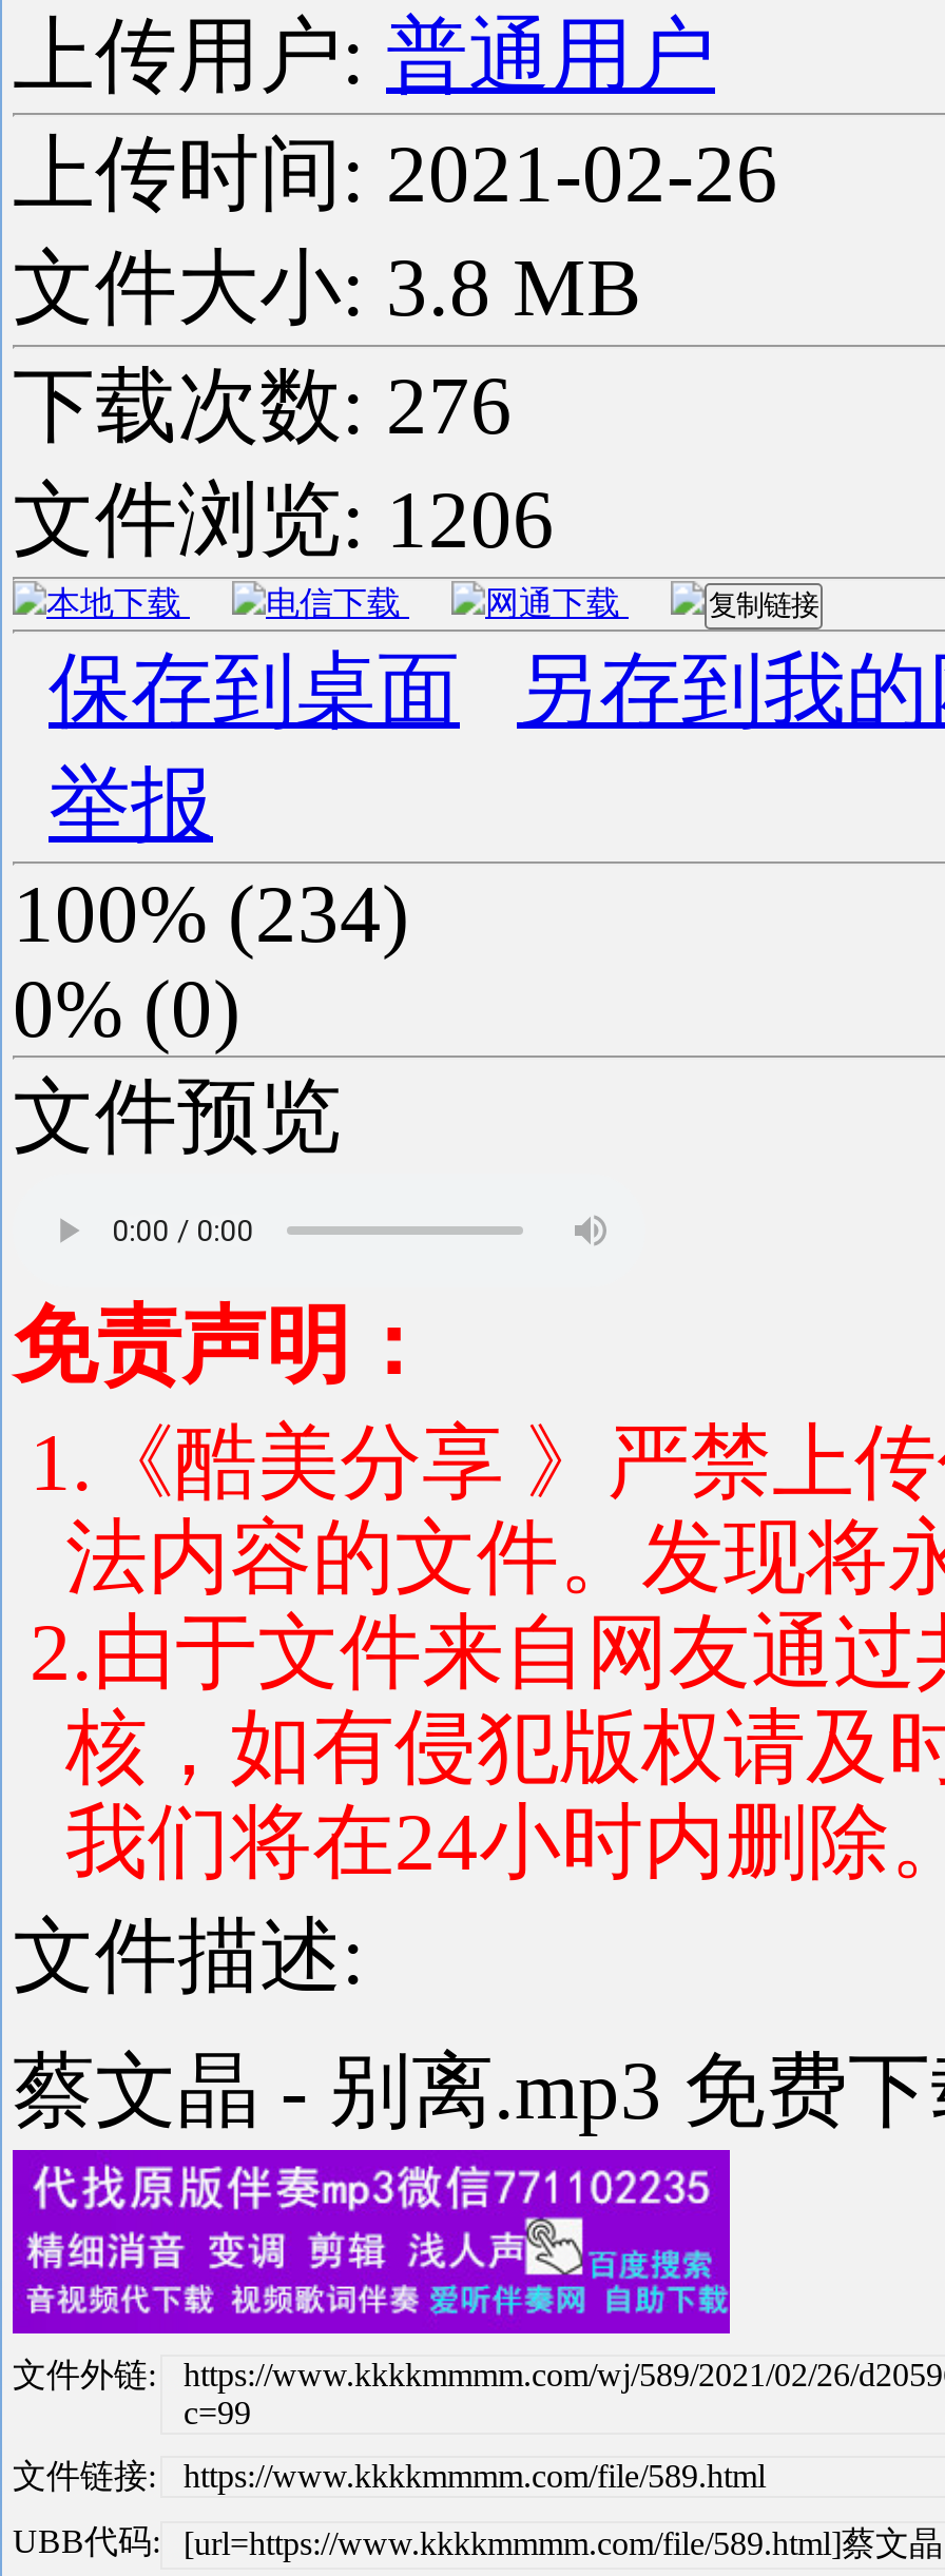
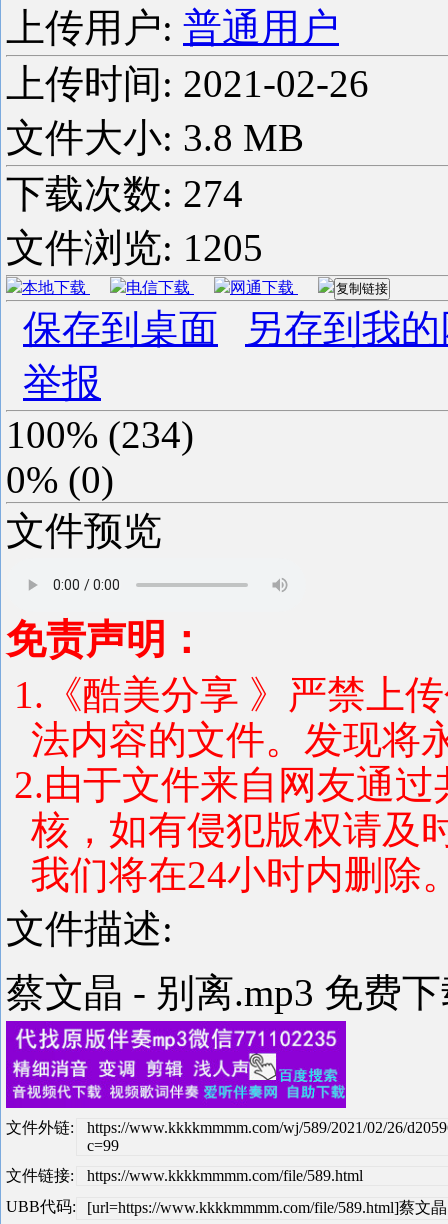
[13,360,513,450] 下载次数: 276 -> [6,172,243,215] 下载次数: 274
[13,473,555,564] 文件浏览: 1206 -> [6,226,263,269] 文件浏览: 1205

